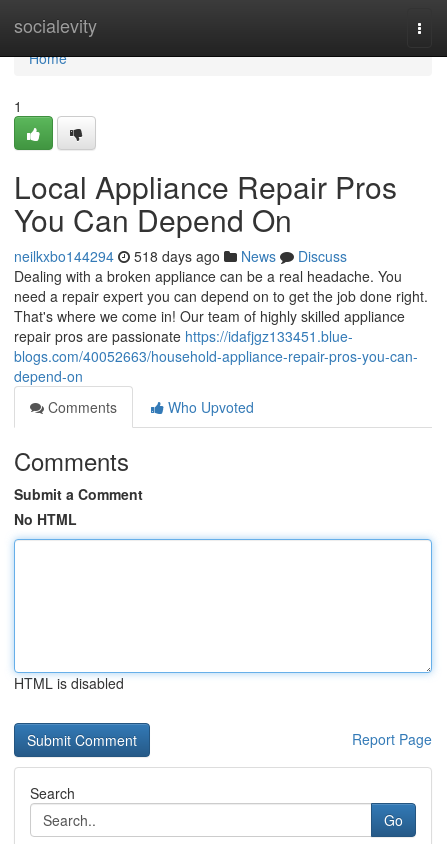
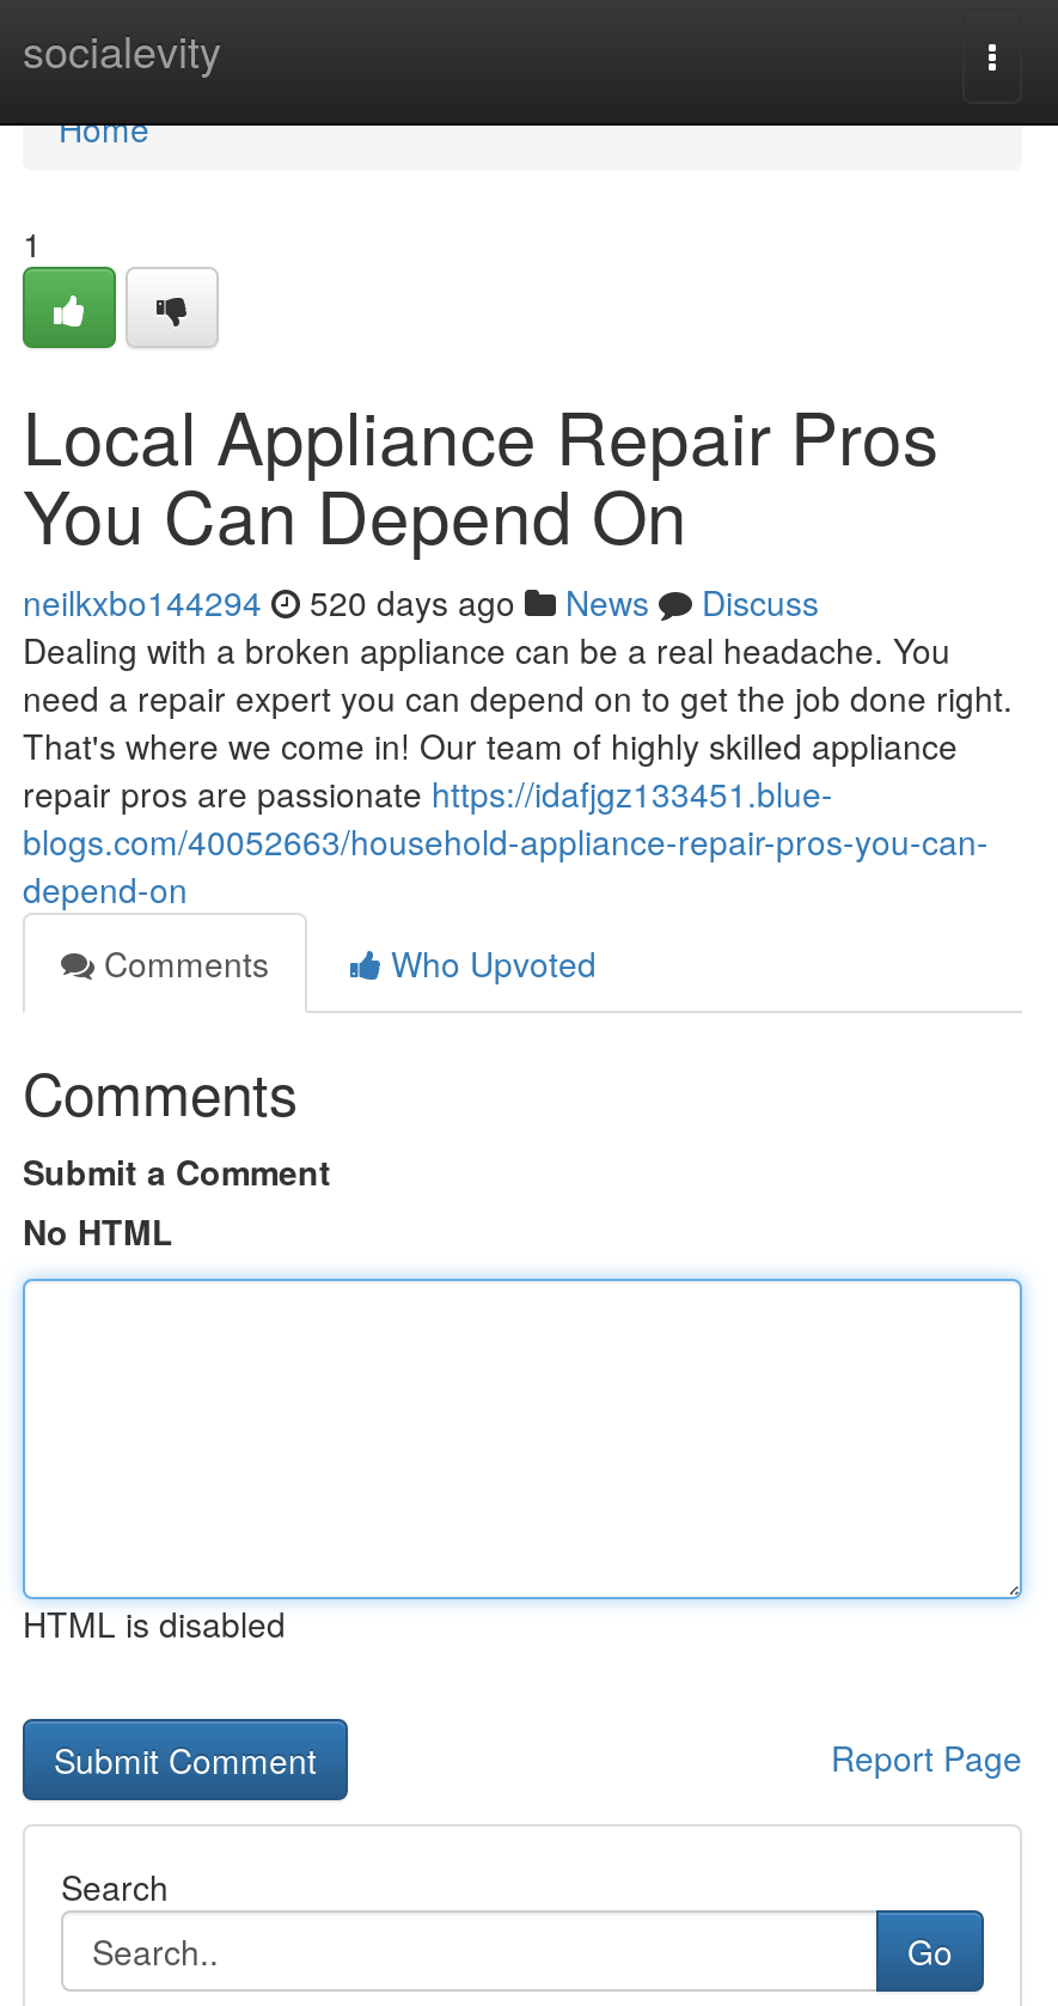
[14,246,347,266] neilkxbo144294 518 days ago News Discuss -> [23,578,819,626] neilkxbo144294 520 days ago News Discuss

